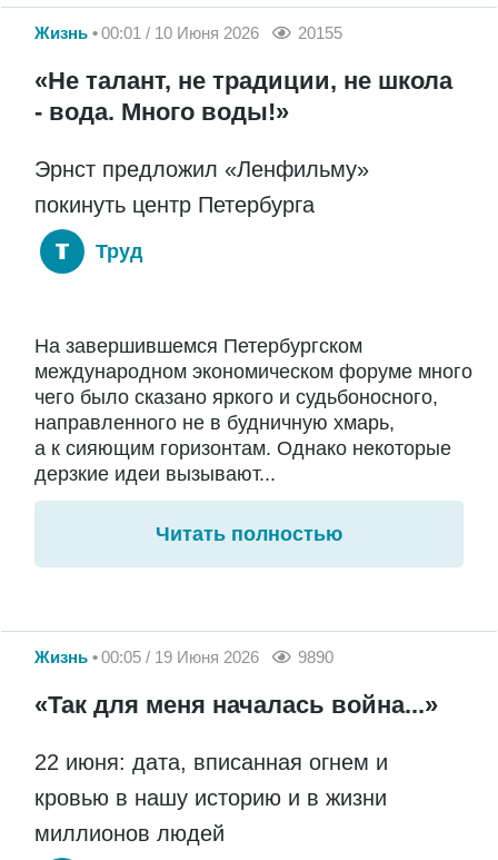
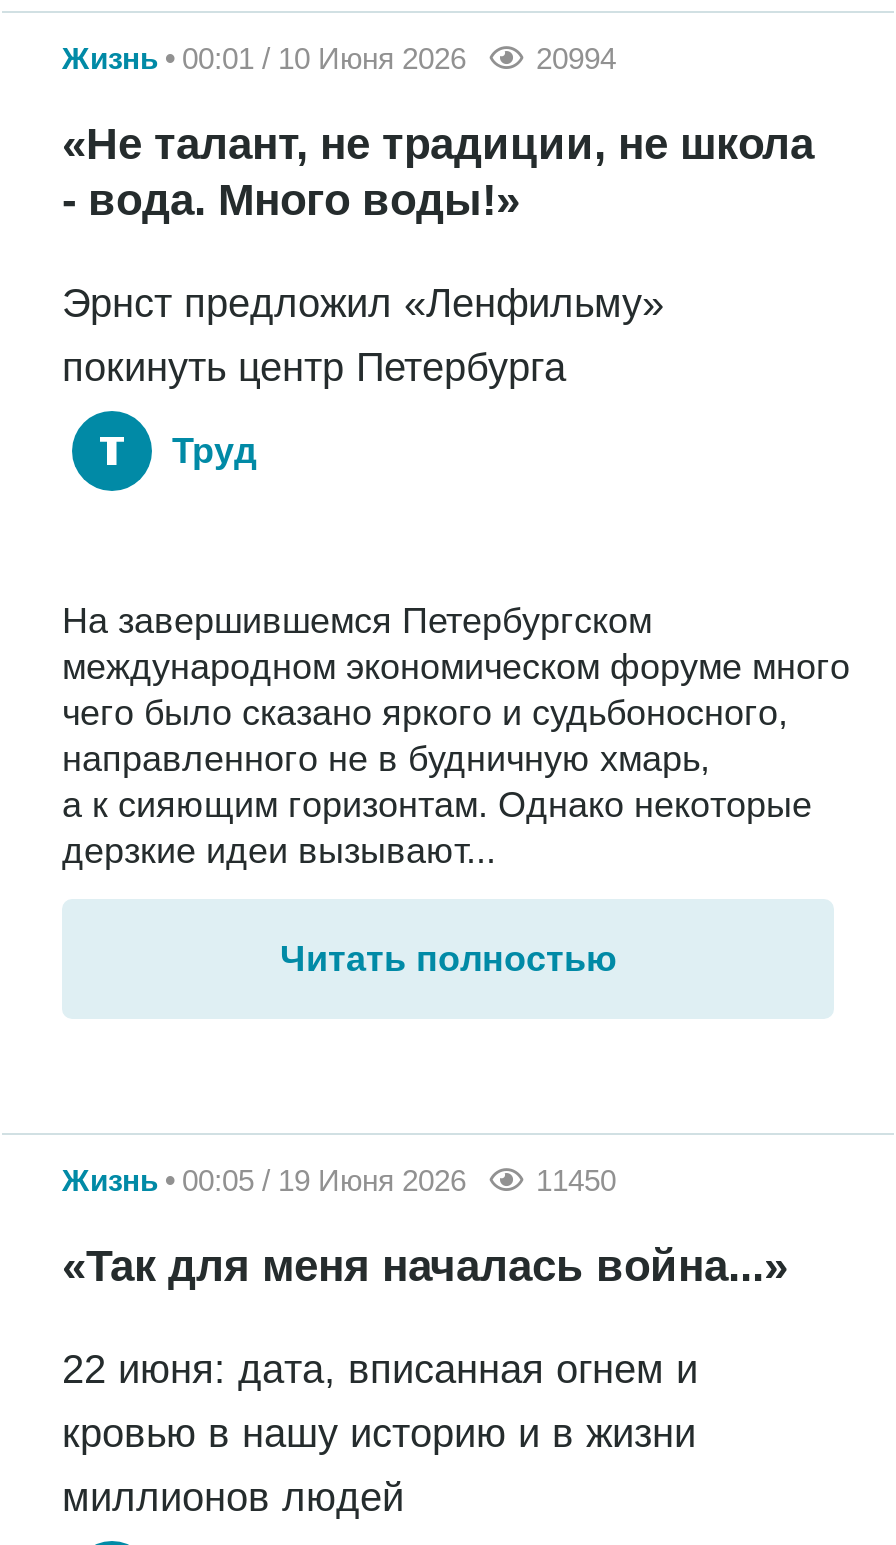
[298,24,342,42] 20155 -> [536,41,616,75] 20994
[298,648,333,667] 9890 -> [536,1164,616,1198] 11450

